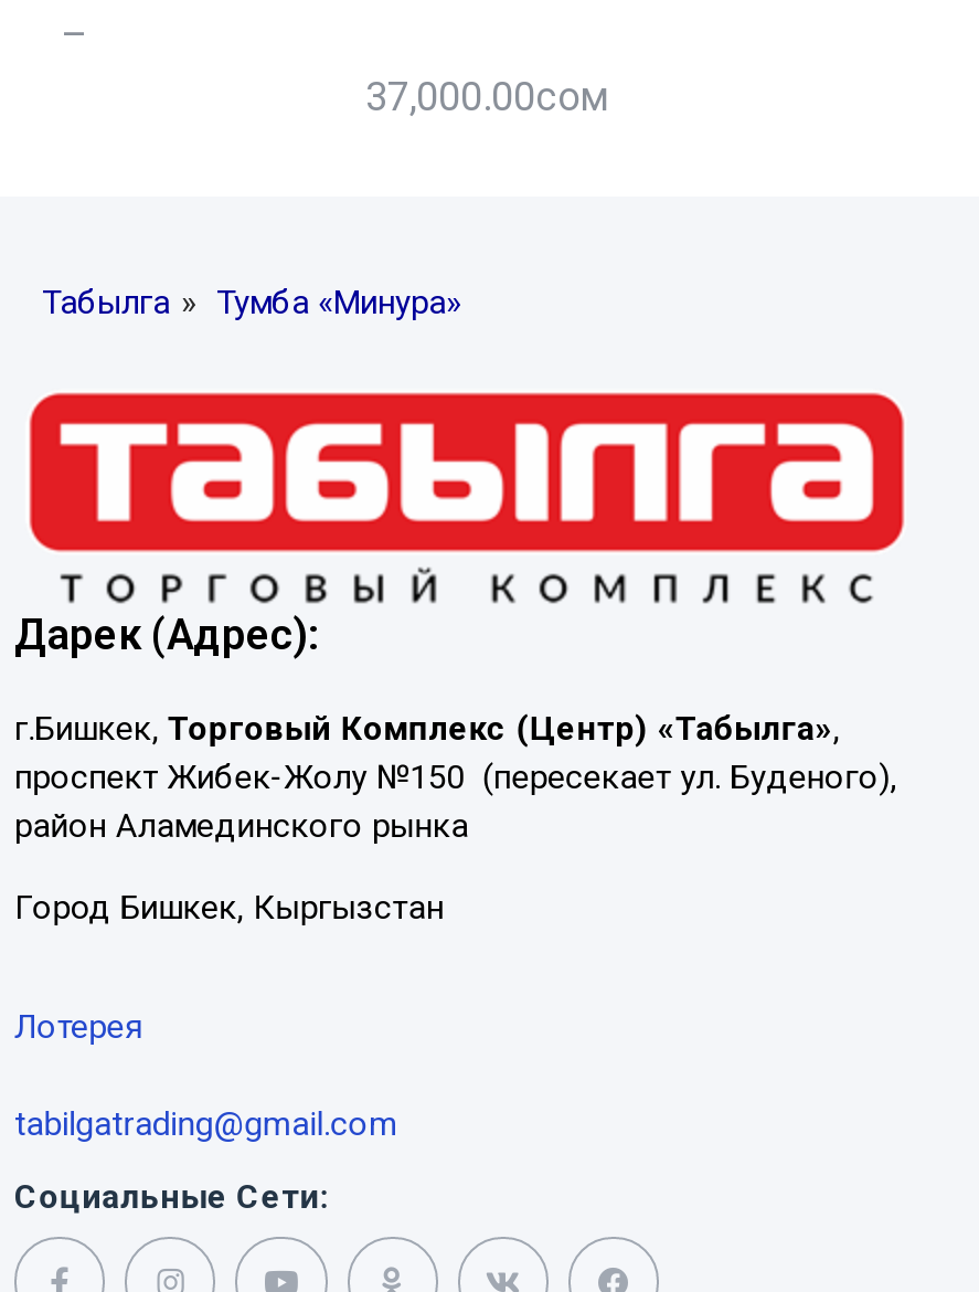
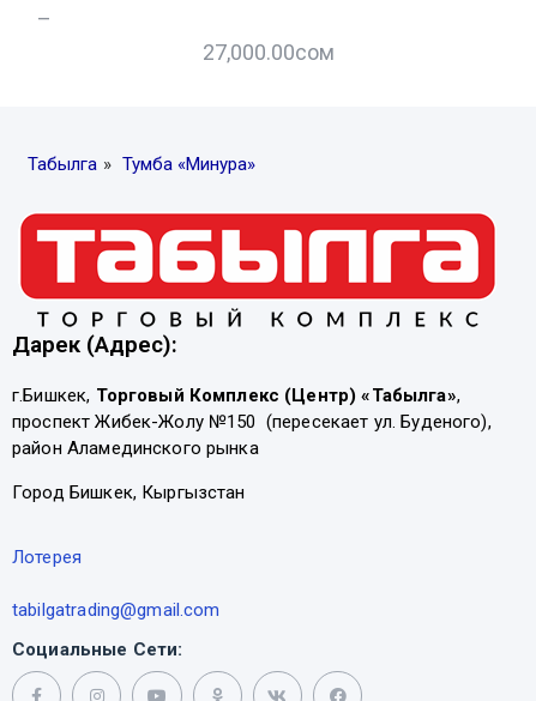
[365,72,608,118] 37,000.00сом -> [203,39,335,64] 27,000.00сом

